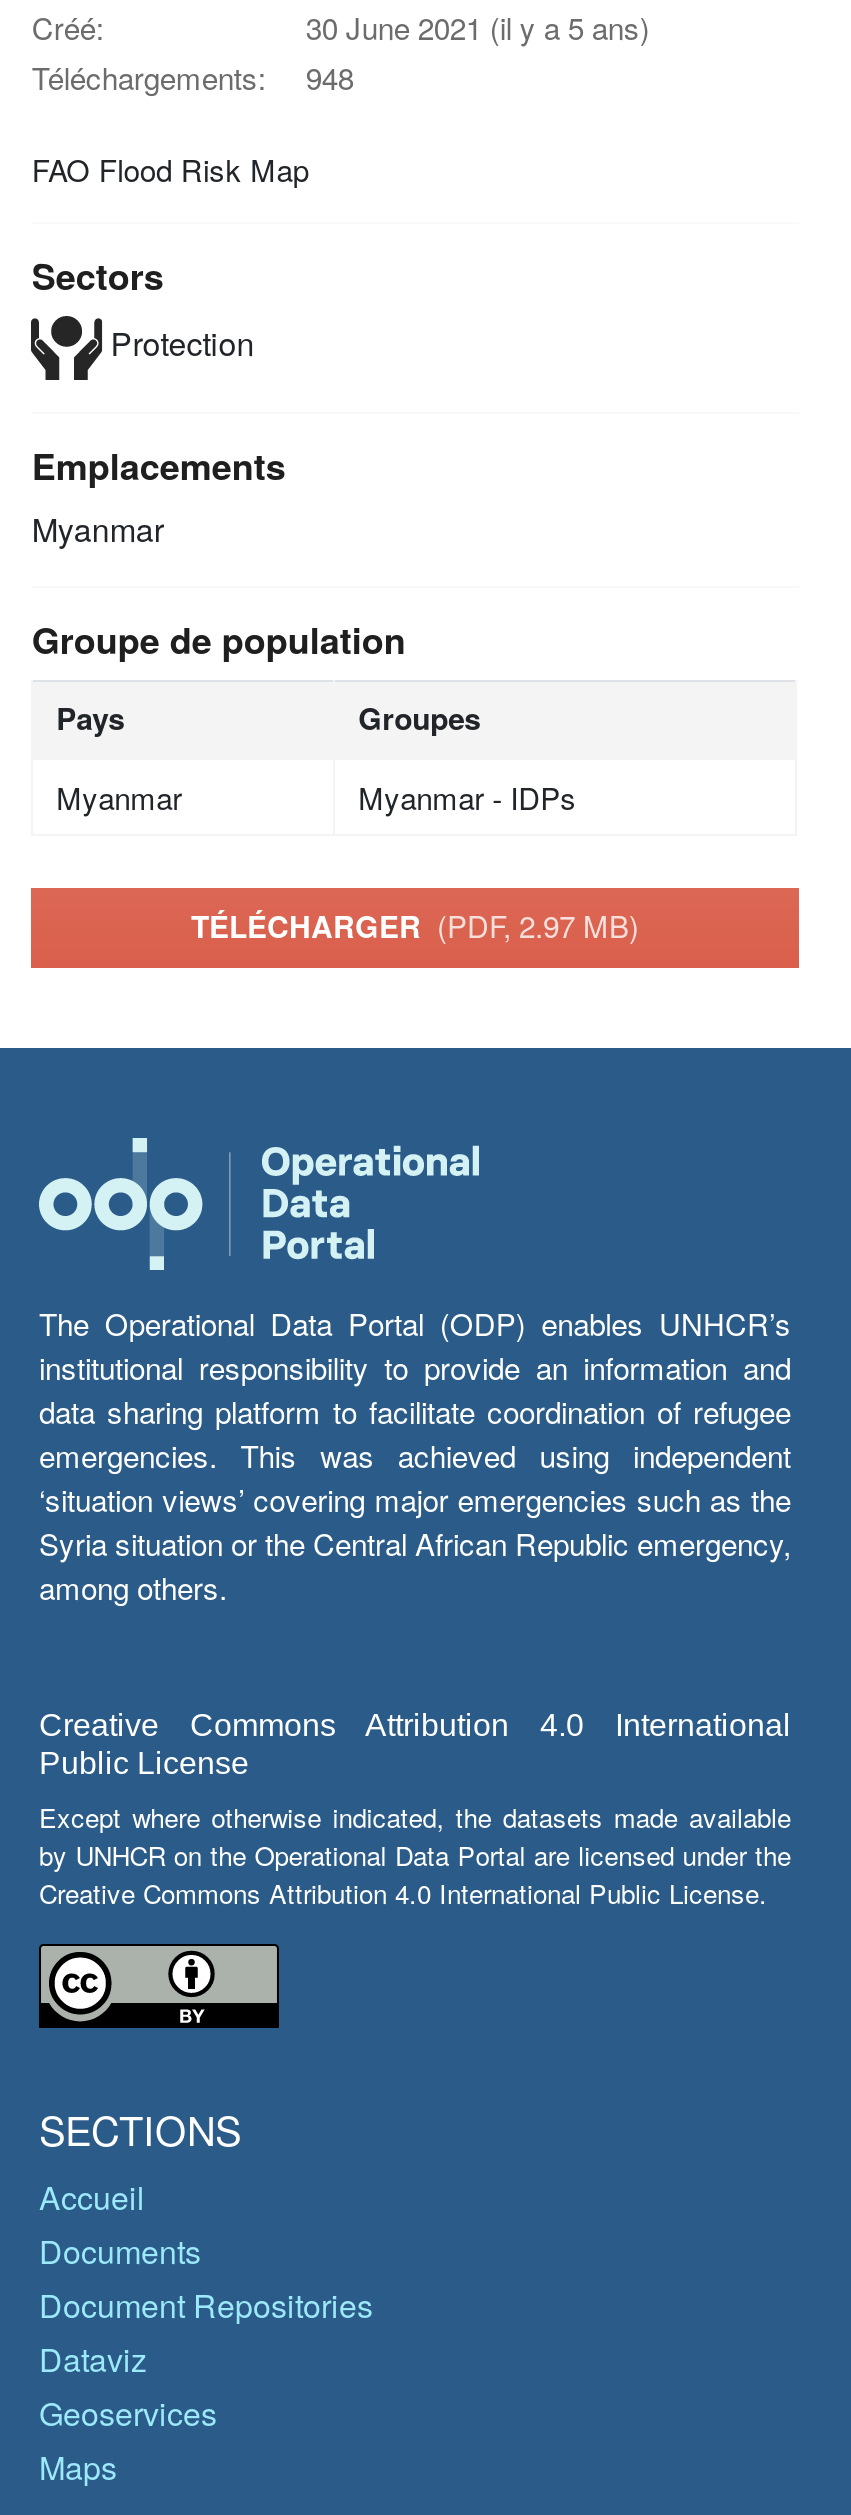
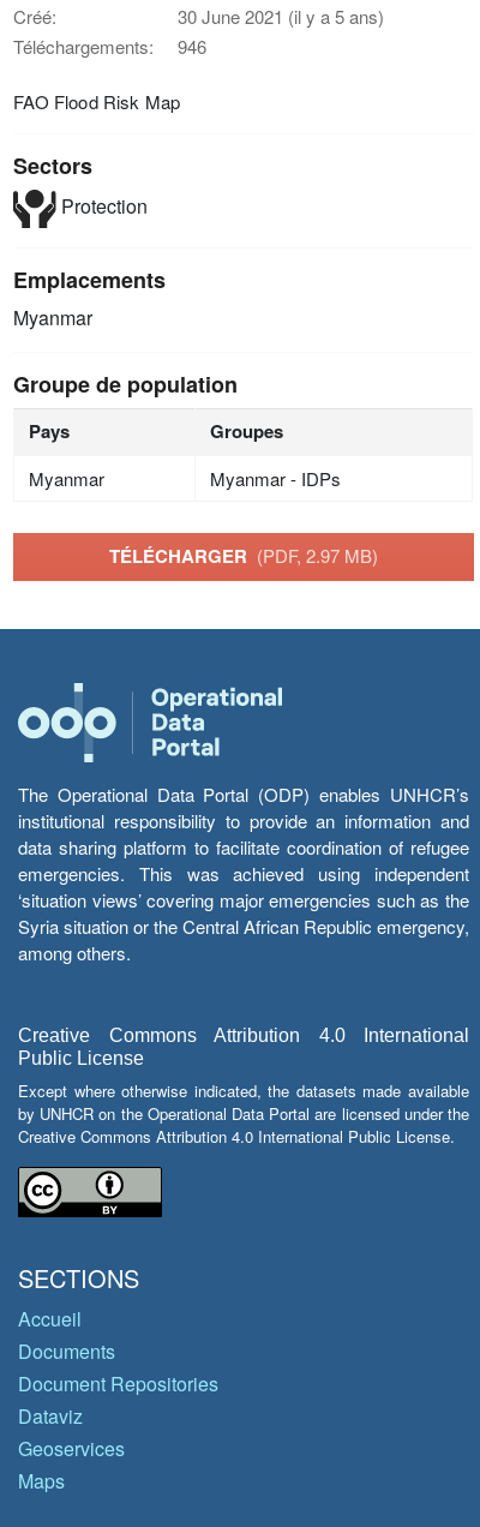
[32,56,354,98] Téléchargements: 948 -> [14,33,207,59] Téléchargements: 946

